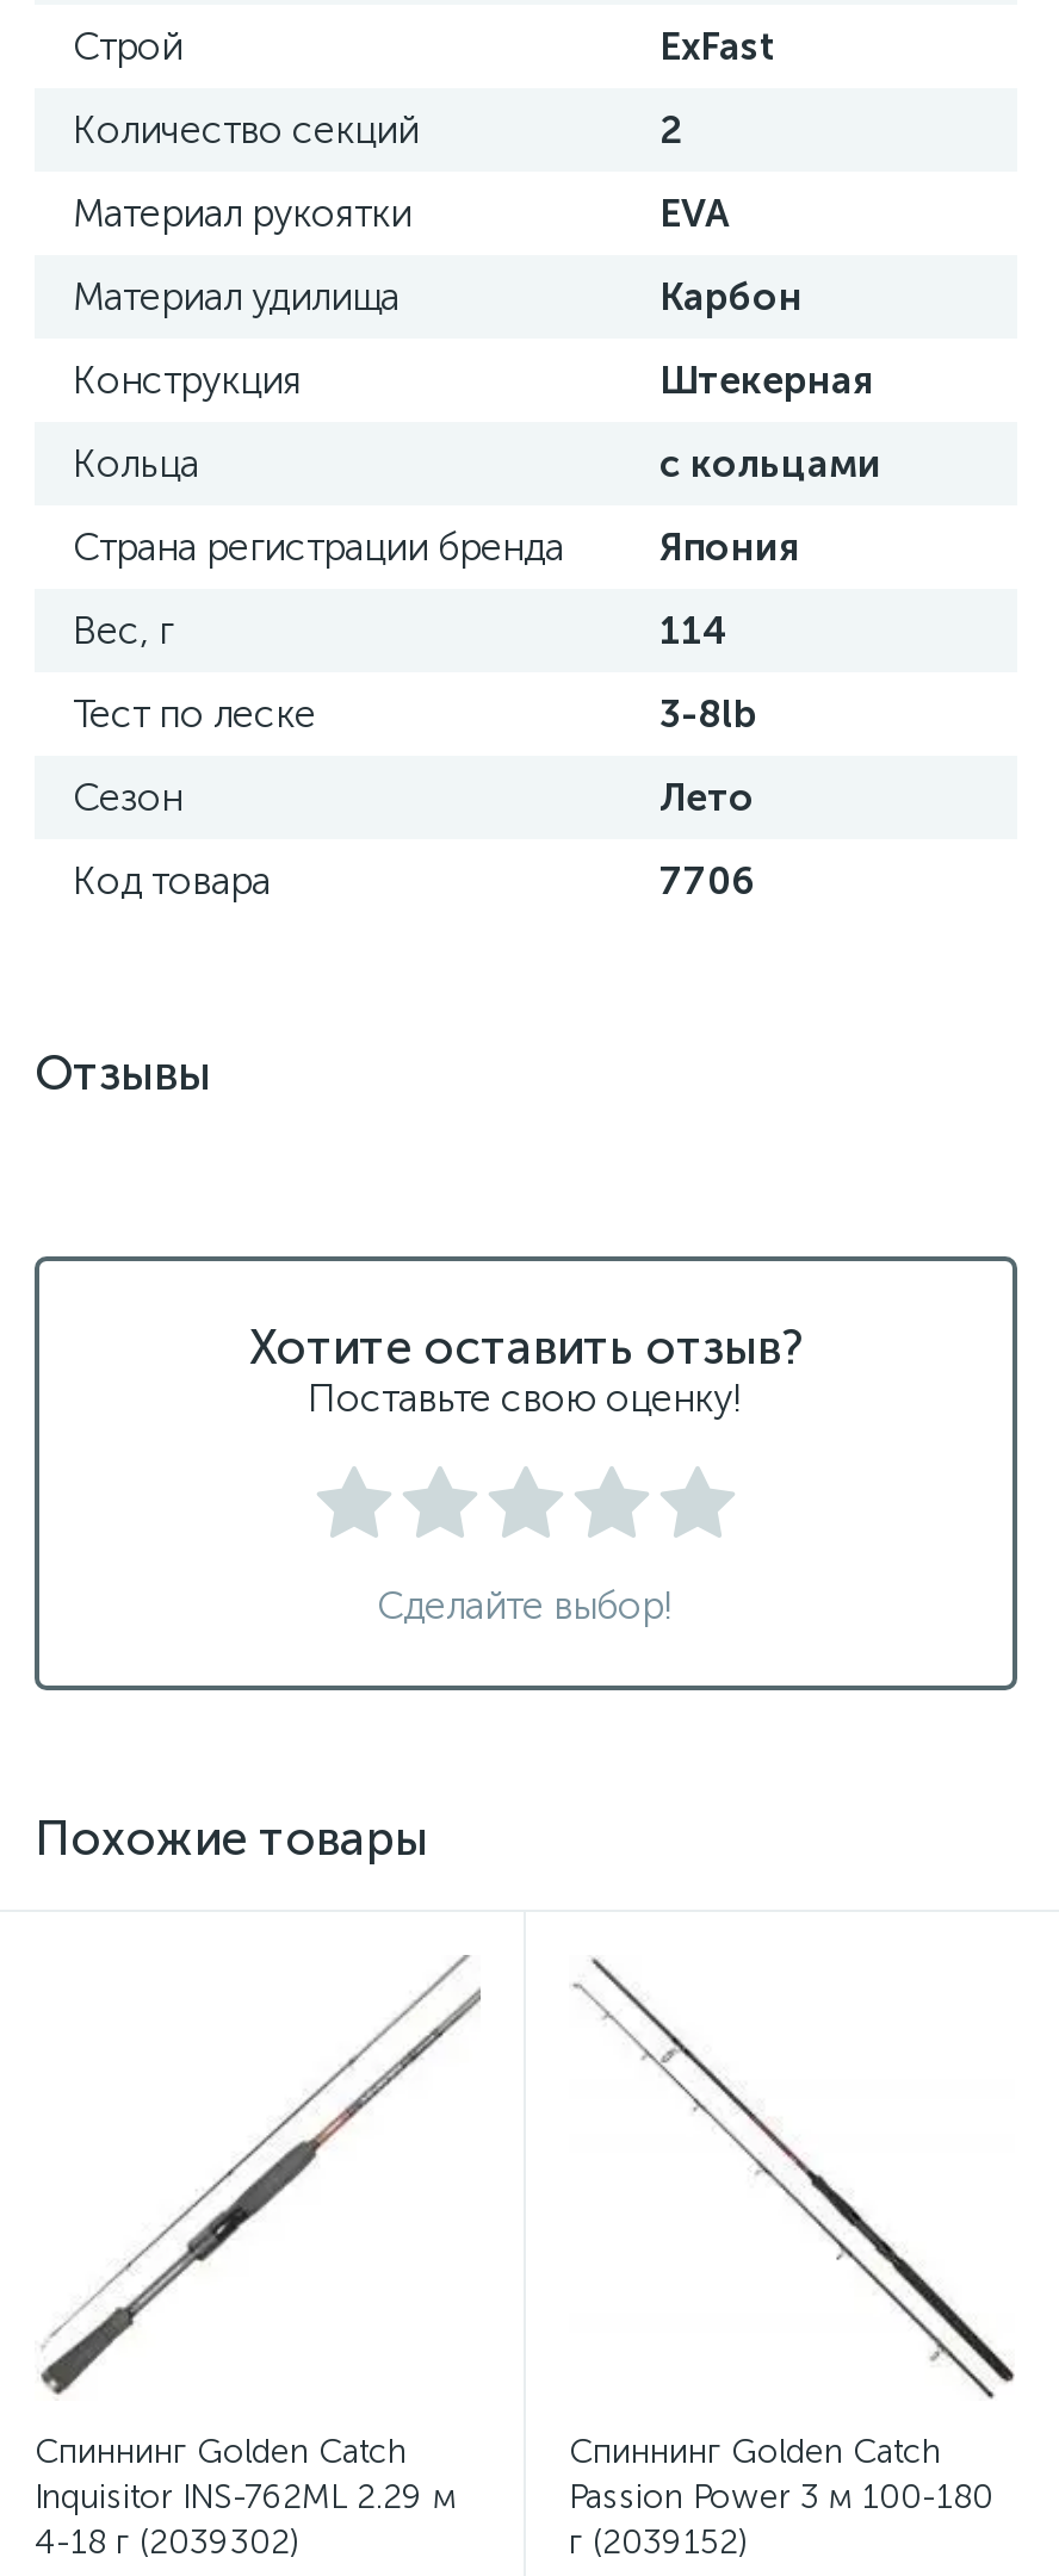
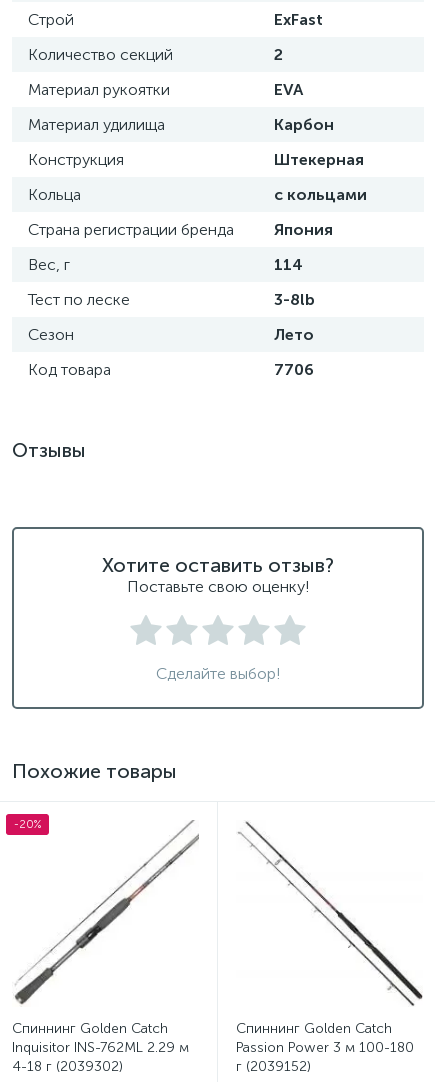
none -> [14,818,41,831] -20%

